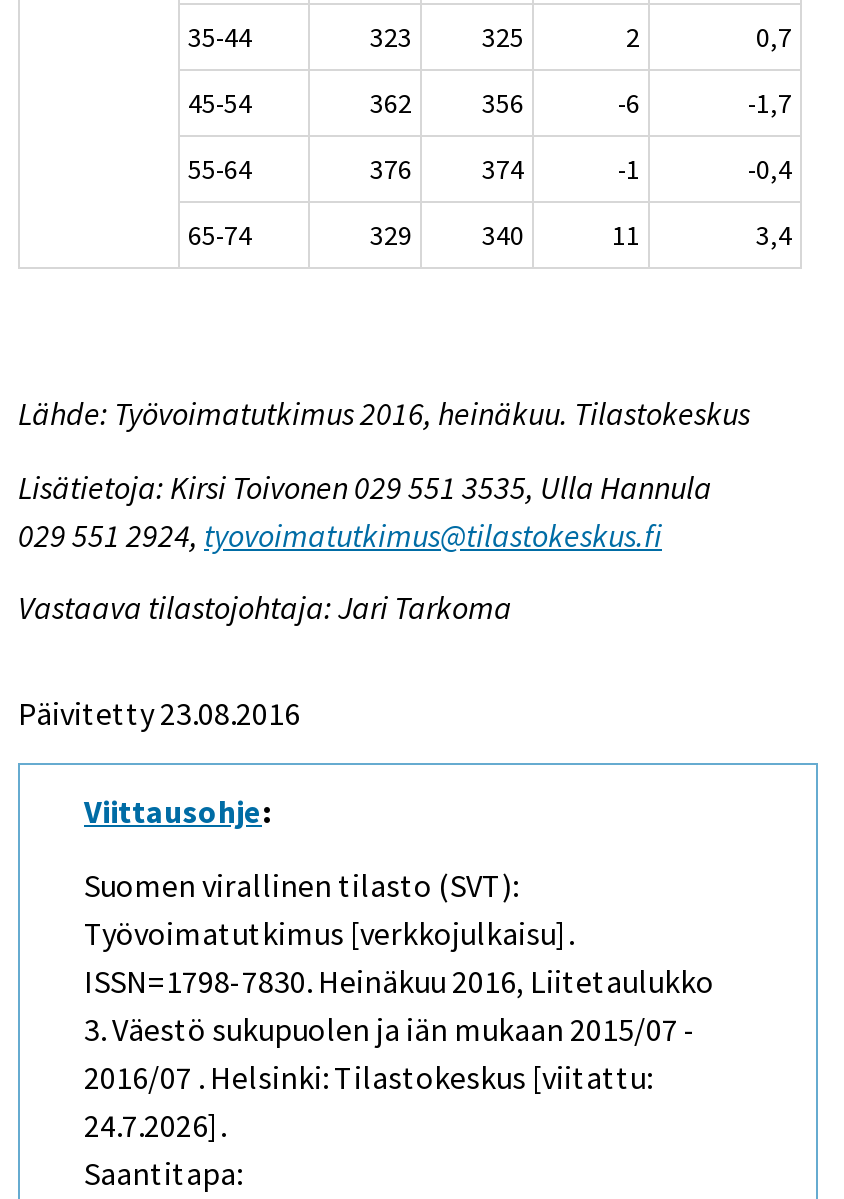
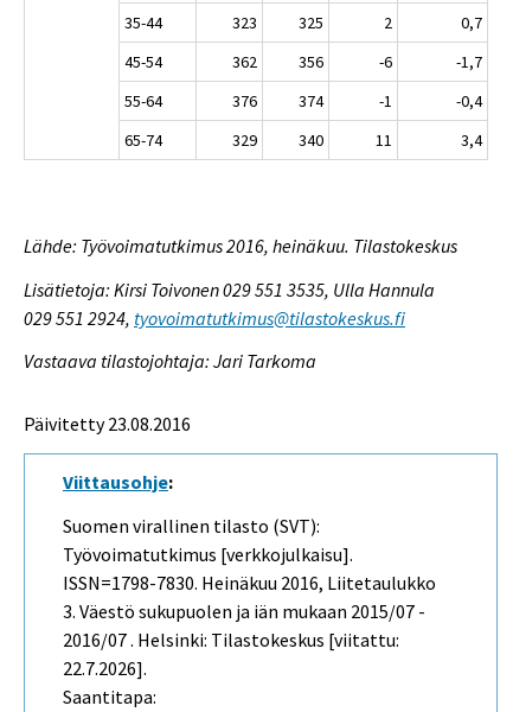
[84,1105,226,1145] 24.7.2026]. -> [63,656,147,680] 22.7.2026].

